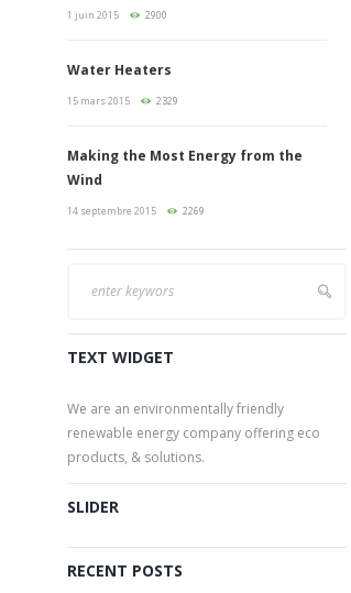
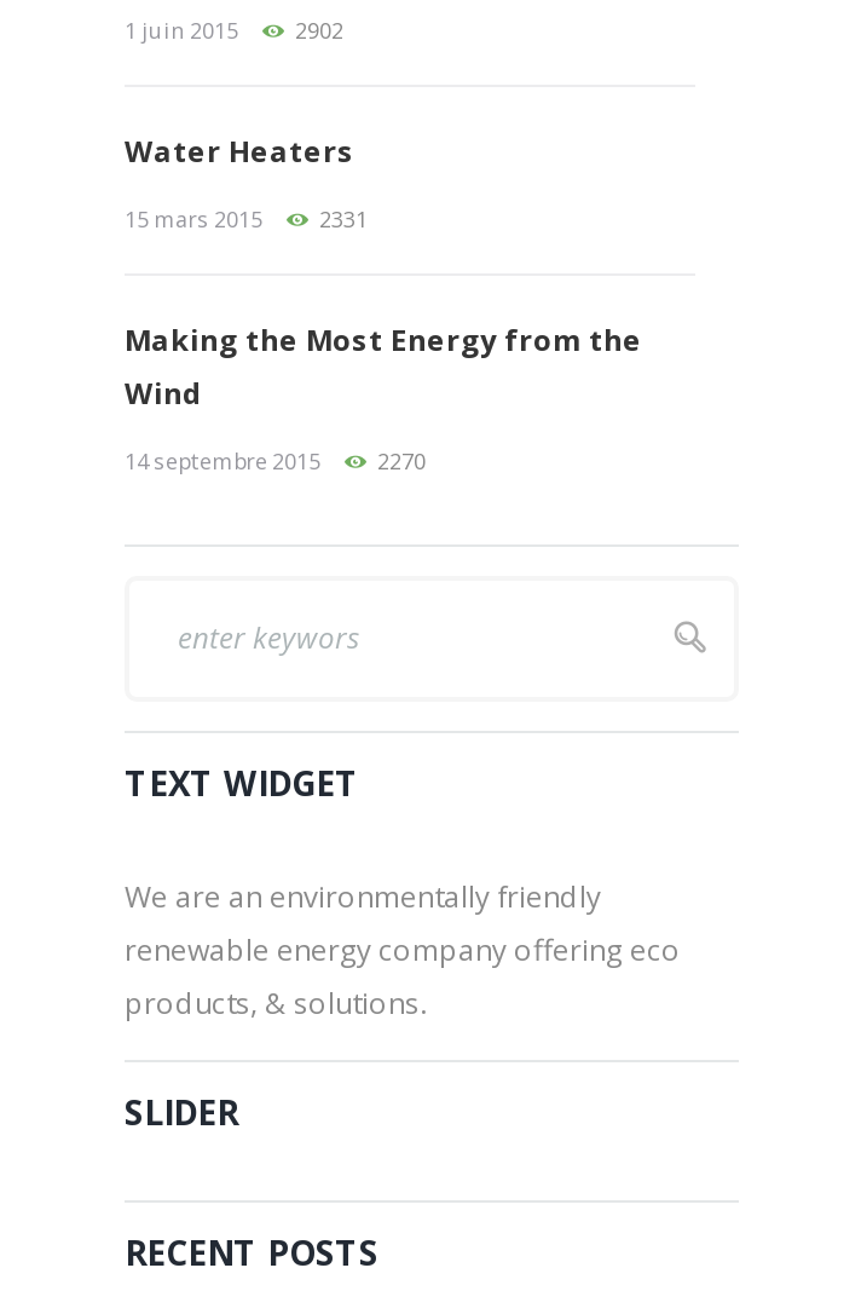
[67,8,167,22] 1 juin 2015 2900 -> [125,14,343,46] 1 juin 2015 2902
[67,93,178,108] 15 mars 2015 2329 -> [125,203,368,234] 15 mars 2015 2331
[67,203,204,218] 14 septembre 2015 2269 -> [125,445,426,476] 14 septembre 2015 2270

